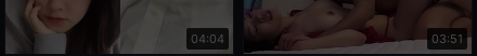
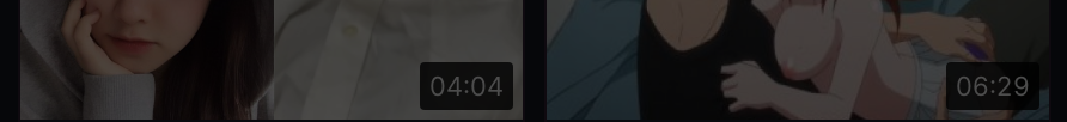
[431,32,463,47] 03:51 -> [956,70,1030,104] 06:29

